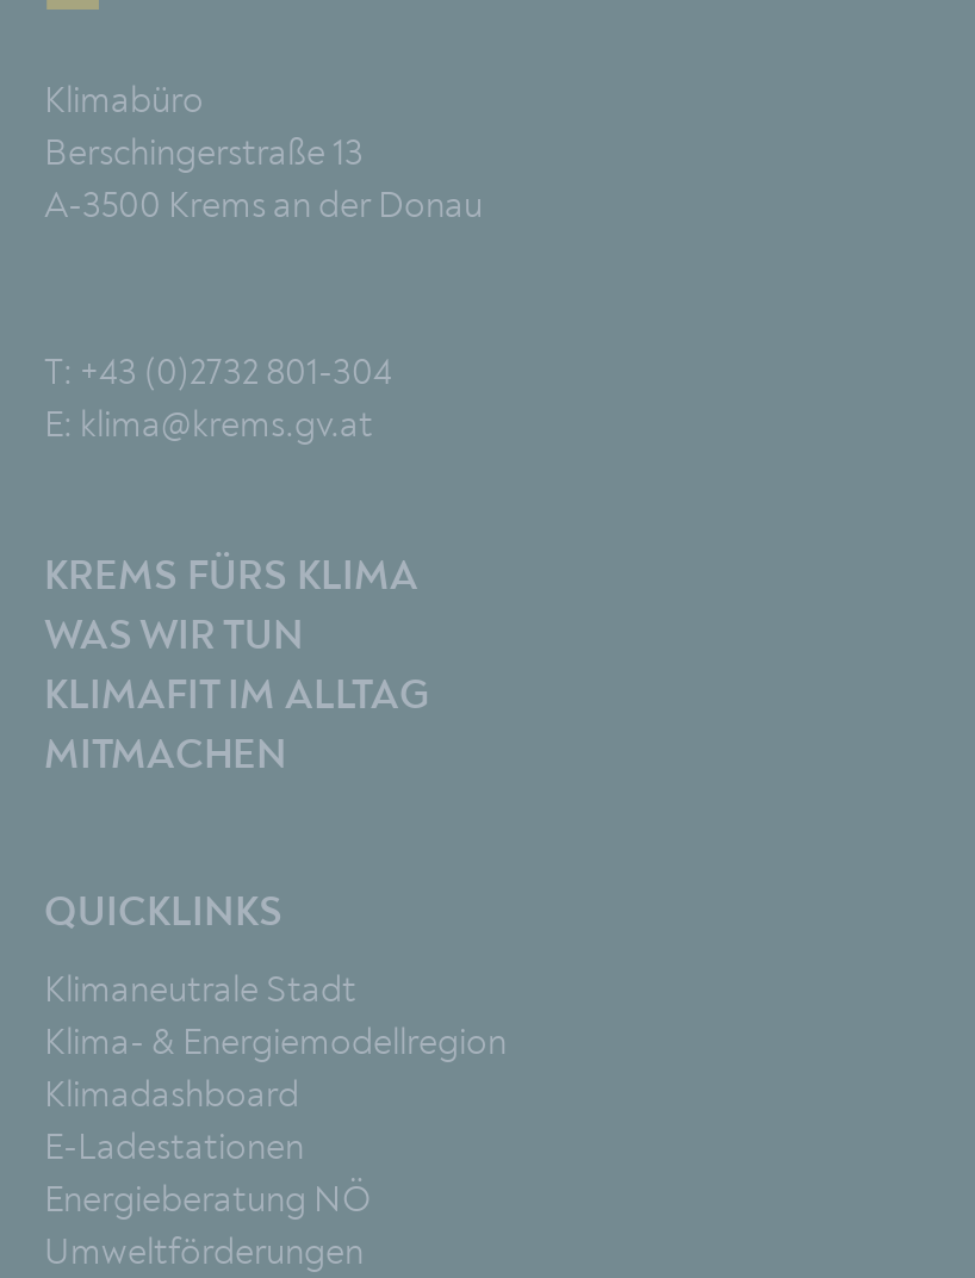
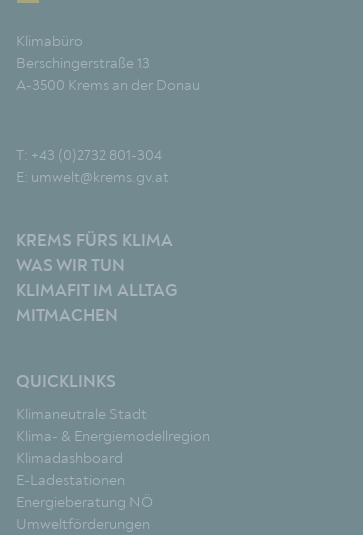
[44,402,373,445] E: klima@krems.gv.at -> [16,168,169,186] E: umwelt@krems.gv.at

